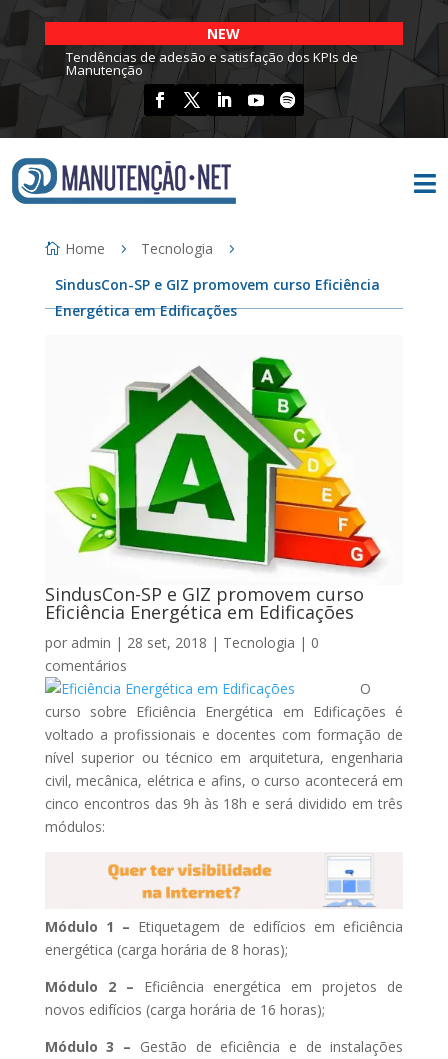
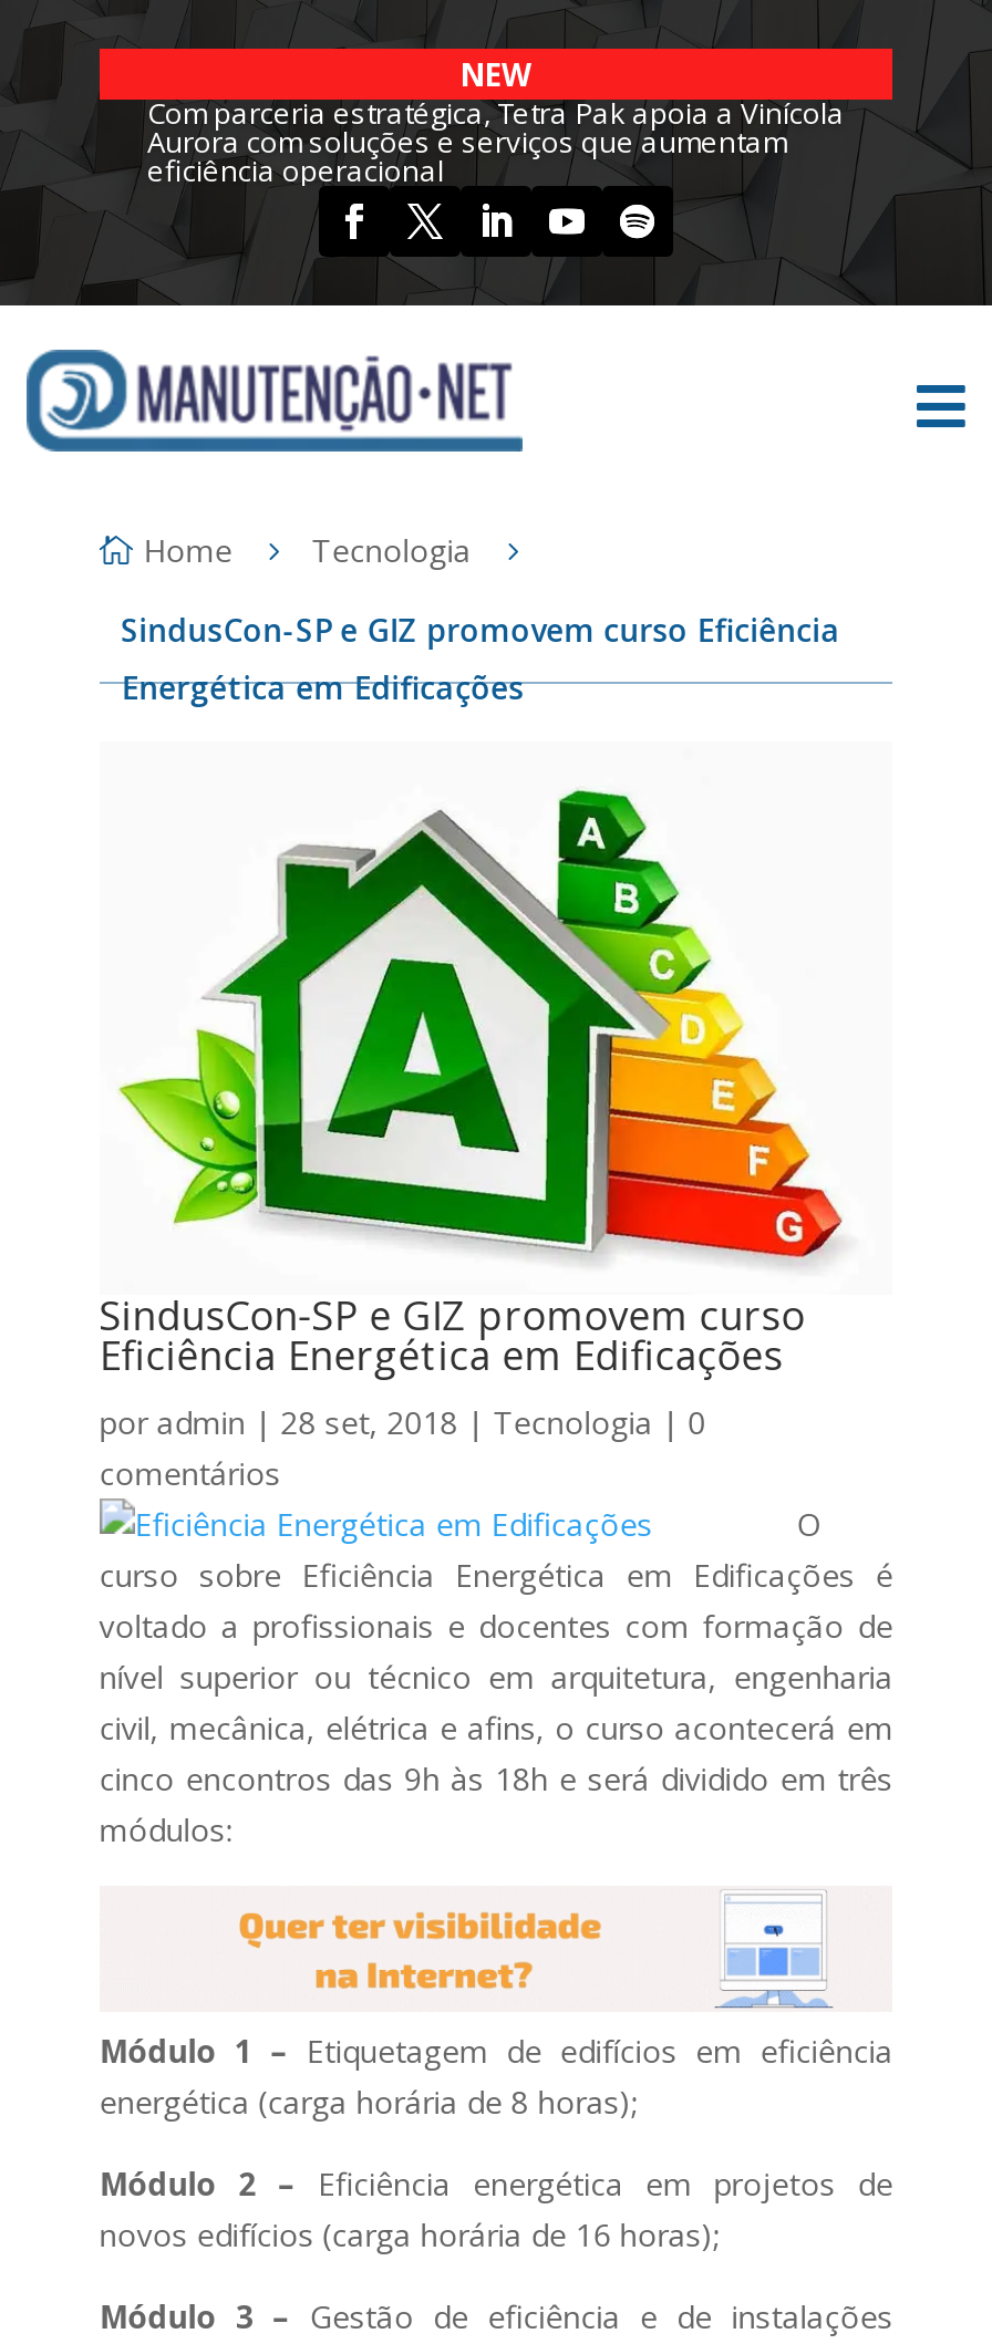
[66,48,358,79] Tendências de adesão e satisfação dos KPIs de | Manutenção -> [147,93,845,190] Com parceria estratégica, Tetra Pak apoia a Vinícola | Aurora com soluções e serviços que aumentam | eficiência operacional

